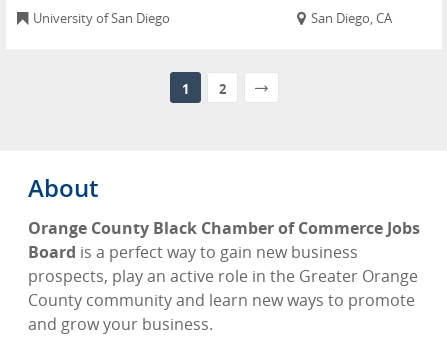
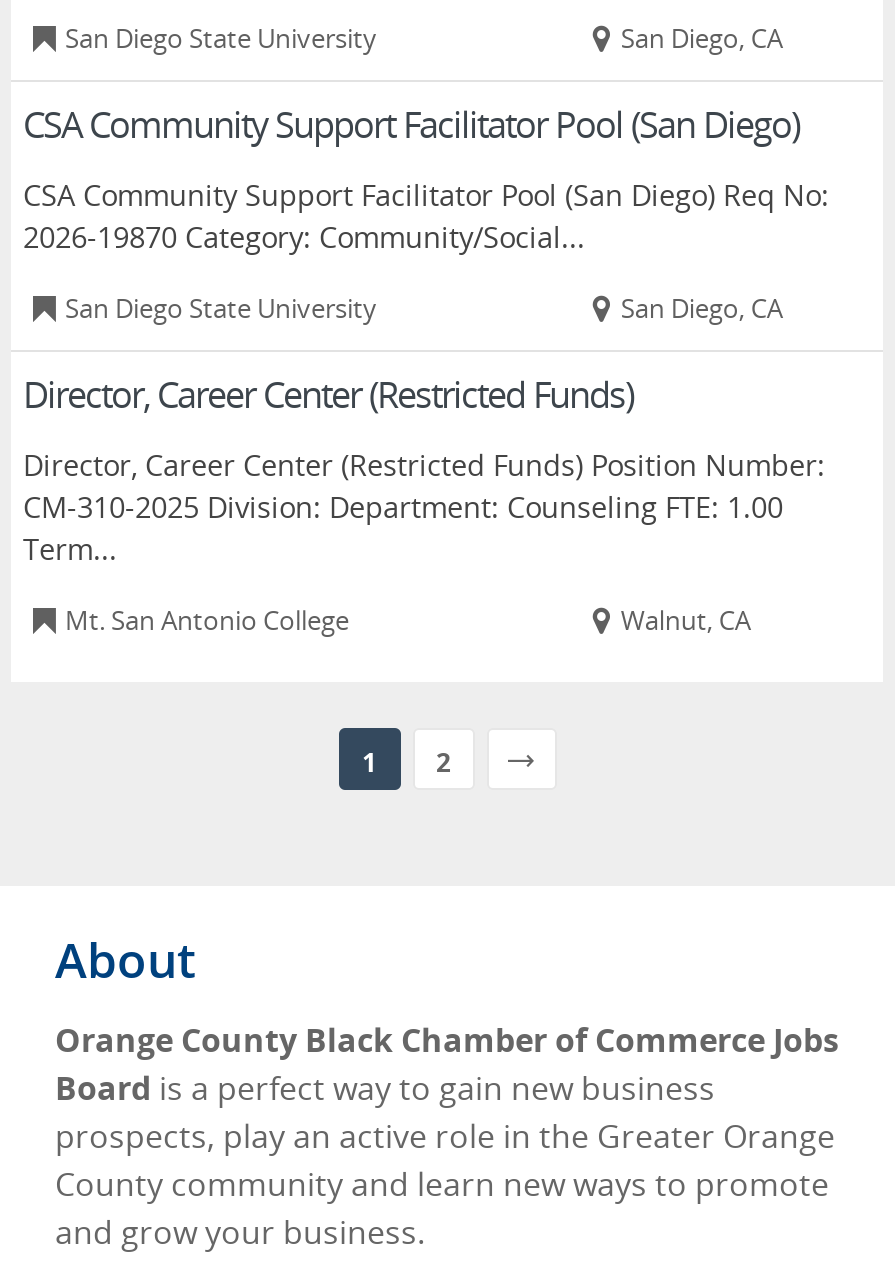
[33,9,170,27] University of San Diego -> [65,20,377,56] San Diego State University
none -> [23,100,829,638] CSA Community Support Facilitator Pool (San Diego) | CSA Community Support Facilitator Pool (San Diego) Req No: | 2026-19870 Category: Community/Social... | San Diego State University | San Diego, CA | Director, Career Center (Restricted Funds) | Director, Career Center (Restricted Funds) Position Number: | CM-310-2025 Division: Department: Counseling FTE: 1.00 | Term... | Mt. San Antonio College | Walnut, CA

